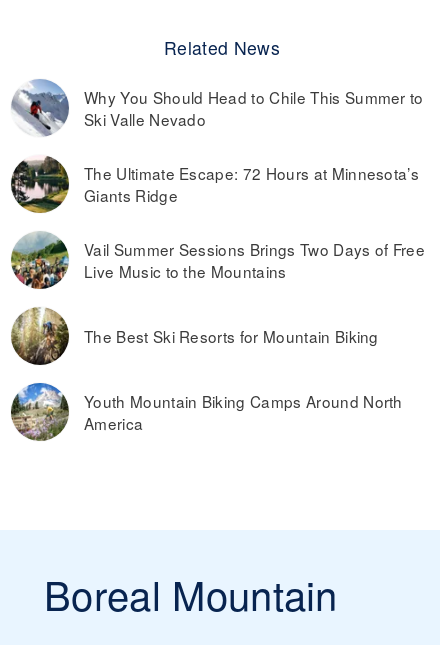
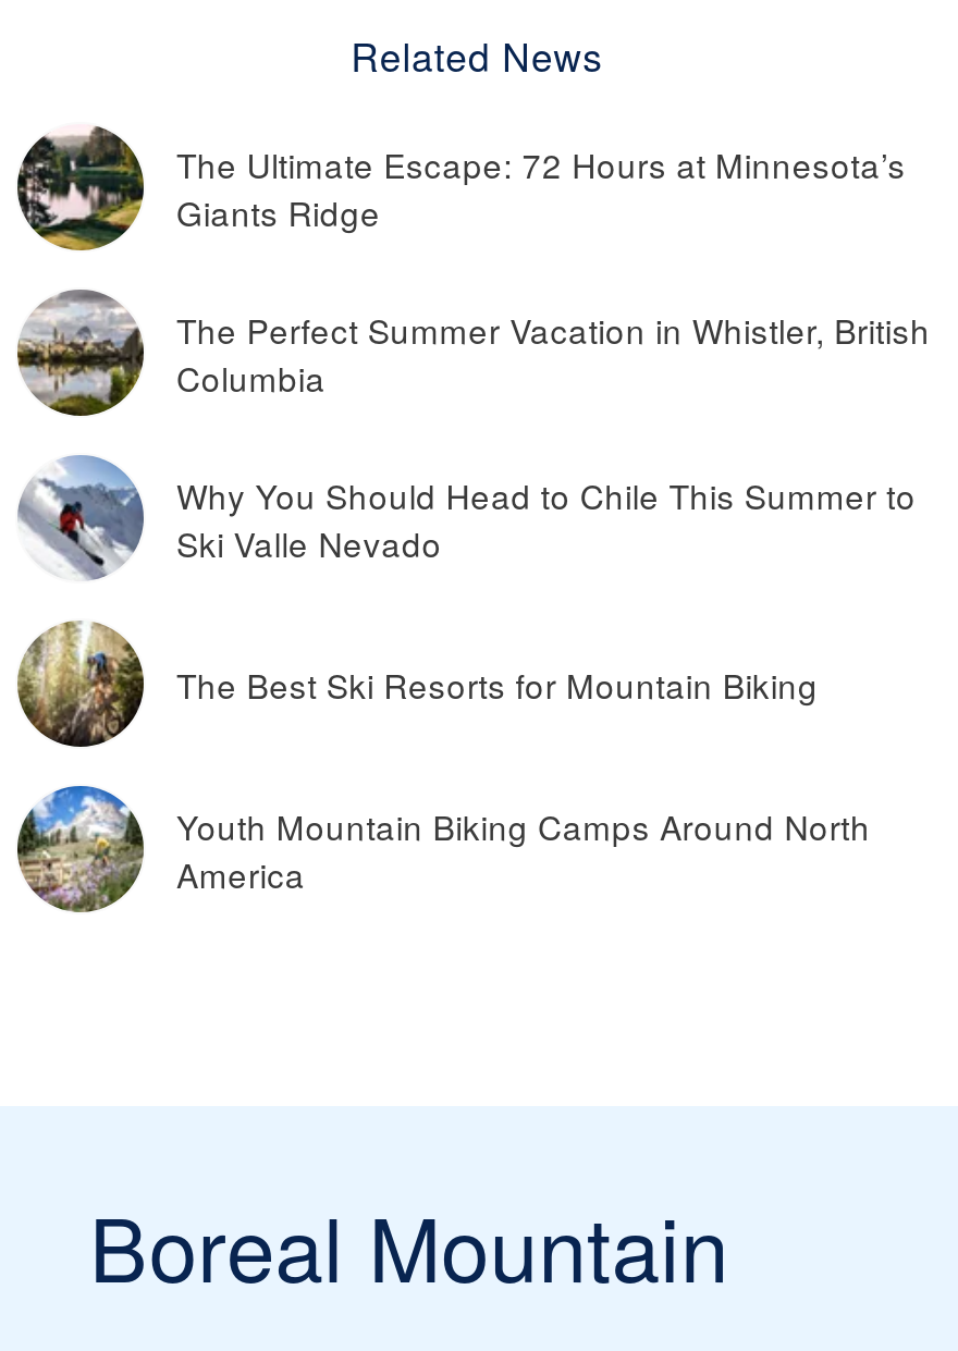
none -> [15,287,931,418] [image] | The Perfect Summer Vacation in Whistler, British | Columbia
moved [10,78,424,138] -> [15,453,916,584]: [image] | Why You Should Head to Chile This Summer to | Ski Valle Nevado
moved [10,156,419,214] -> [15,126,906,253]: [image] | The Ultimate Escape: 72 Hours at Minnesota’s | Giants Ridge
[11,233,425,289] [image] | Vail Summer Sessions Brings Two Days of Free | Live Music to the Mountains -> none

